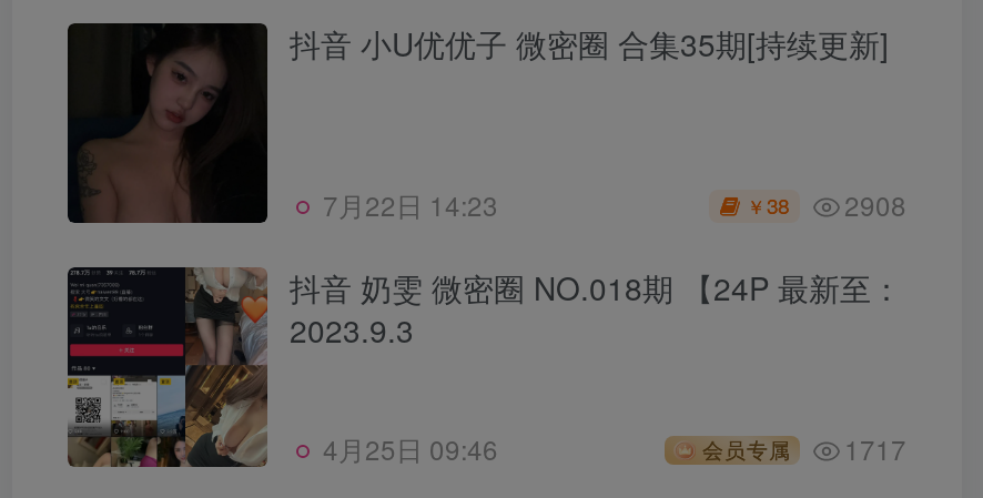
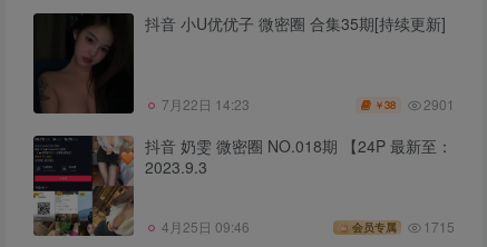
[747,185,906,223] ￥38 2908 -> [374,95,455,113] ￥38 2901
[702,429,906,467] 会员专属 1717 -> [352,217,455,236] 会员专属 1715

